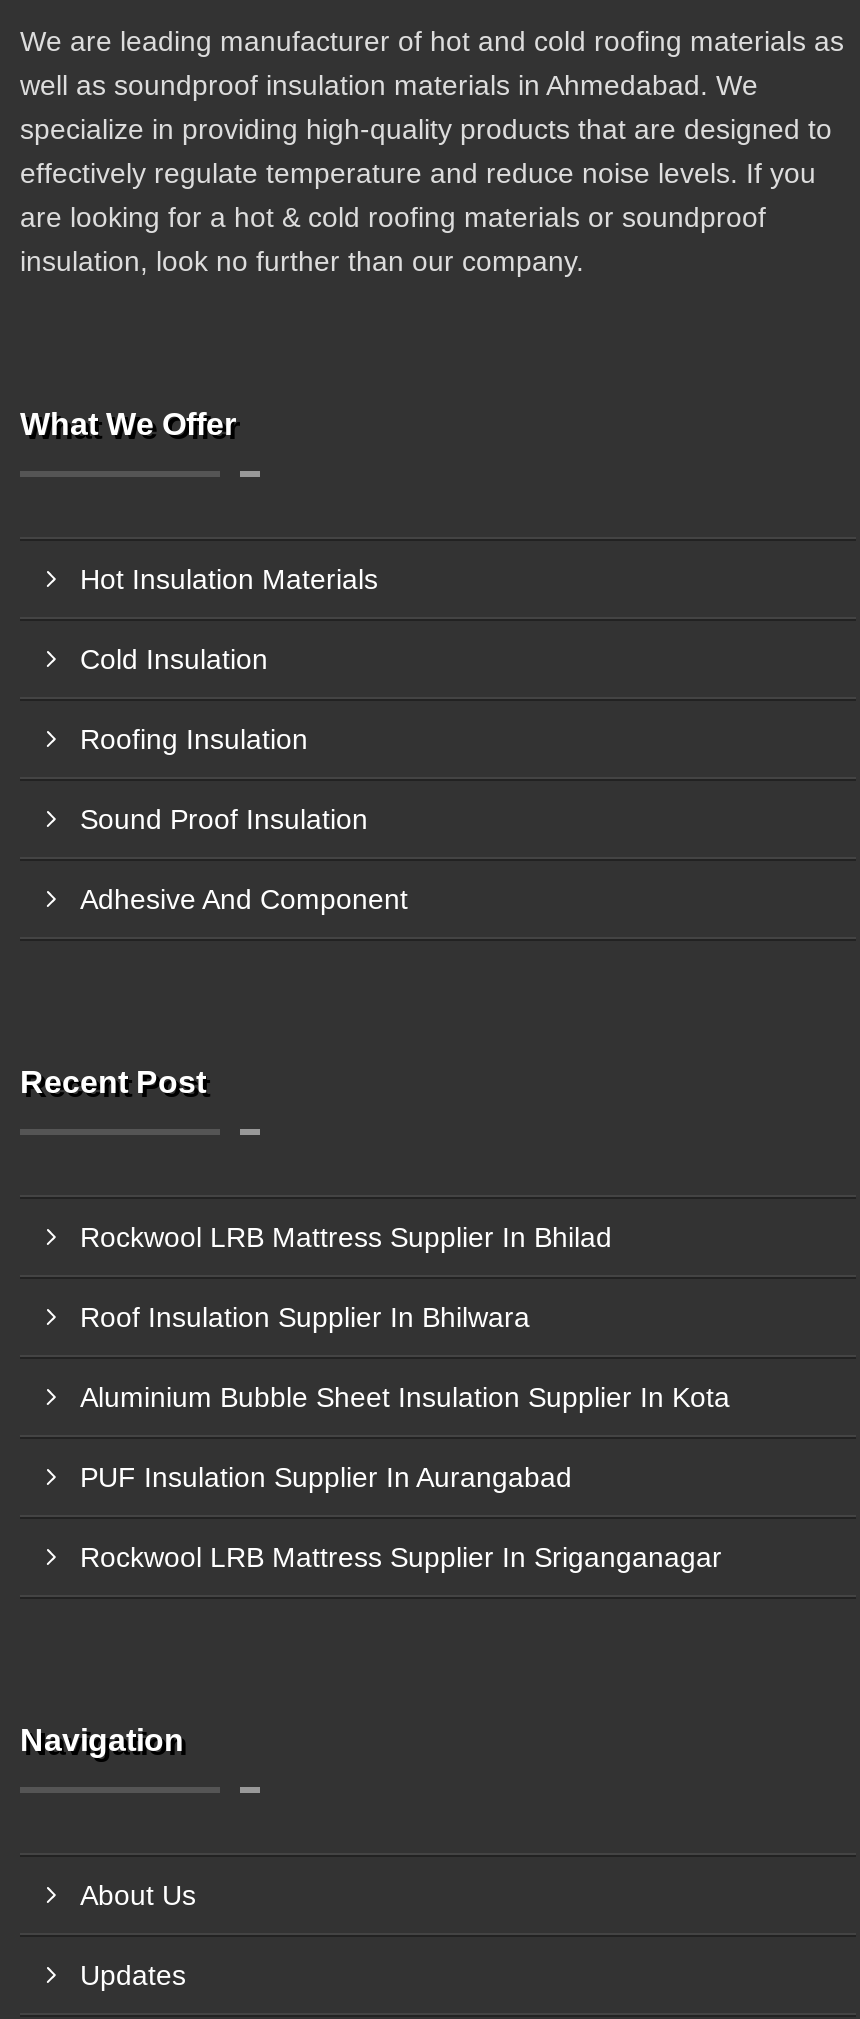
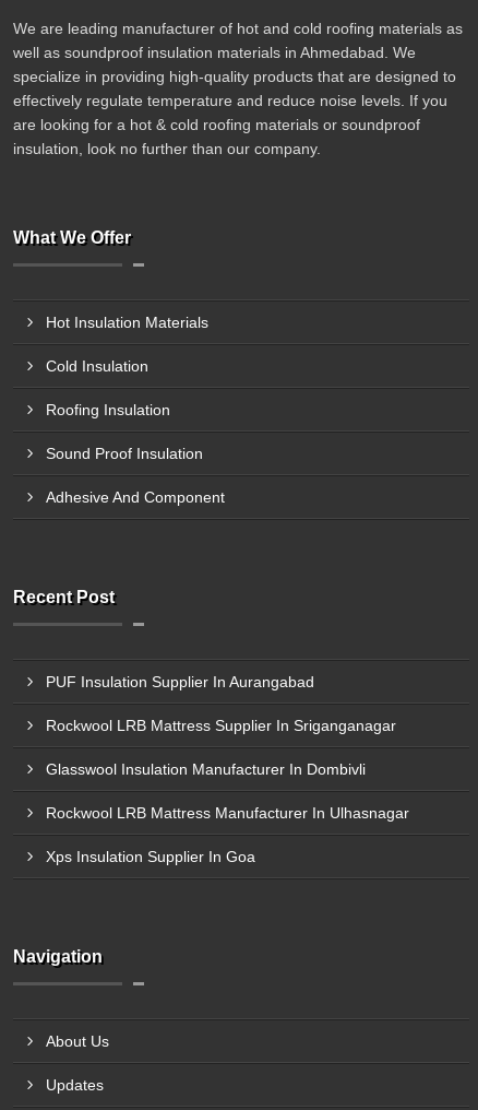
[80,1221,730,1413] Rockwool LRB Mattress Supplier In Bhilad | Roof Insulation Supplier In Bhilwara | Aluminium Bubble Sheet Insulation Supplier In Kota -> none
moved [80,1461,722,1573] -> [46,673,396,734]: PUF Insulation Supplier In Aurangabad | Rockwool LRB Mattress Supplier In Sriganganagar
none -> [46,760,409,865] Glasswool Insulation Manufacturer In Dombivli | Rockwool LRB Mattress Manufacturer In Ulhasnagar | Xps Insulation Supplier In Goa

